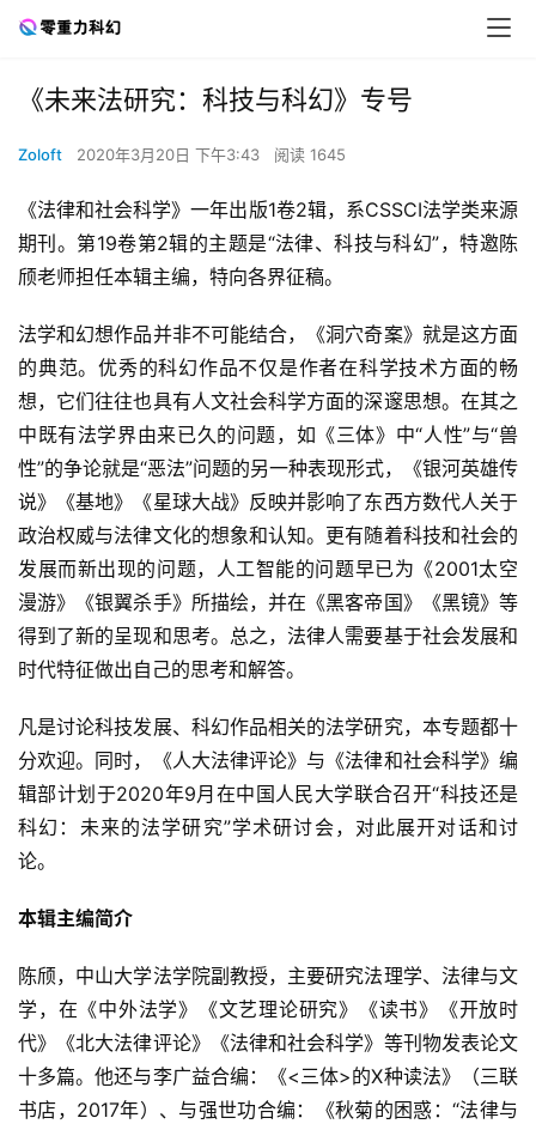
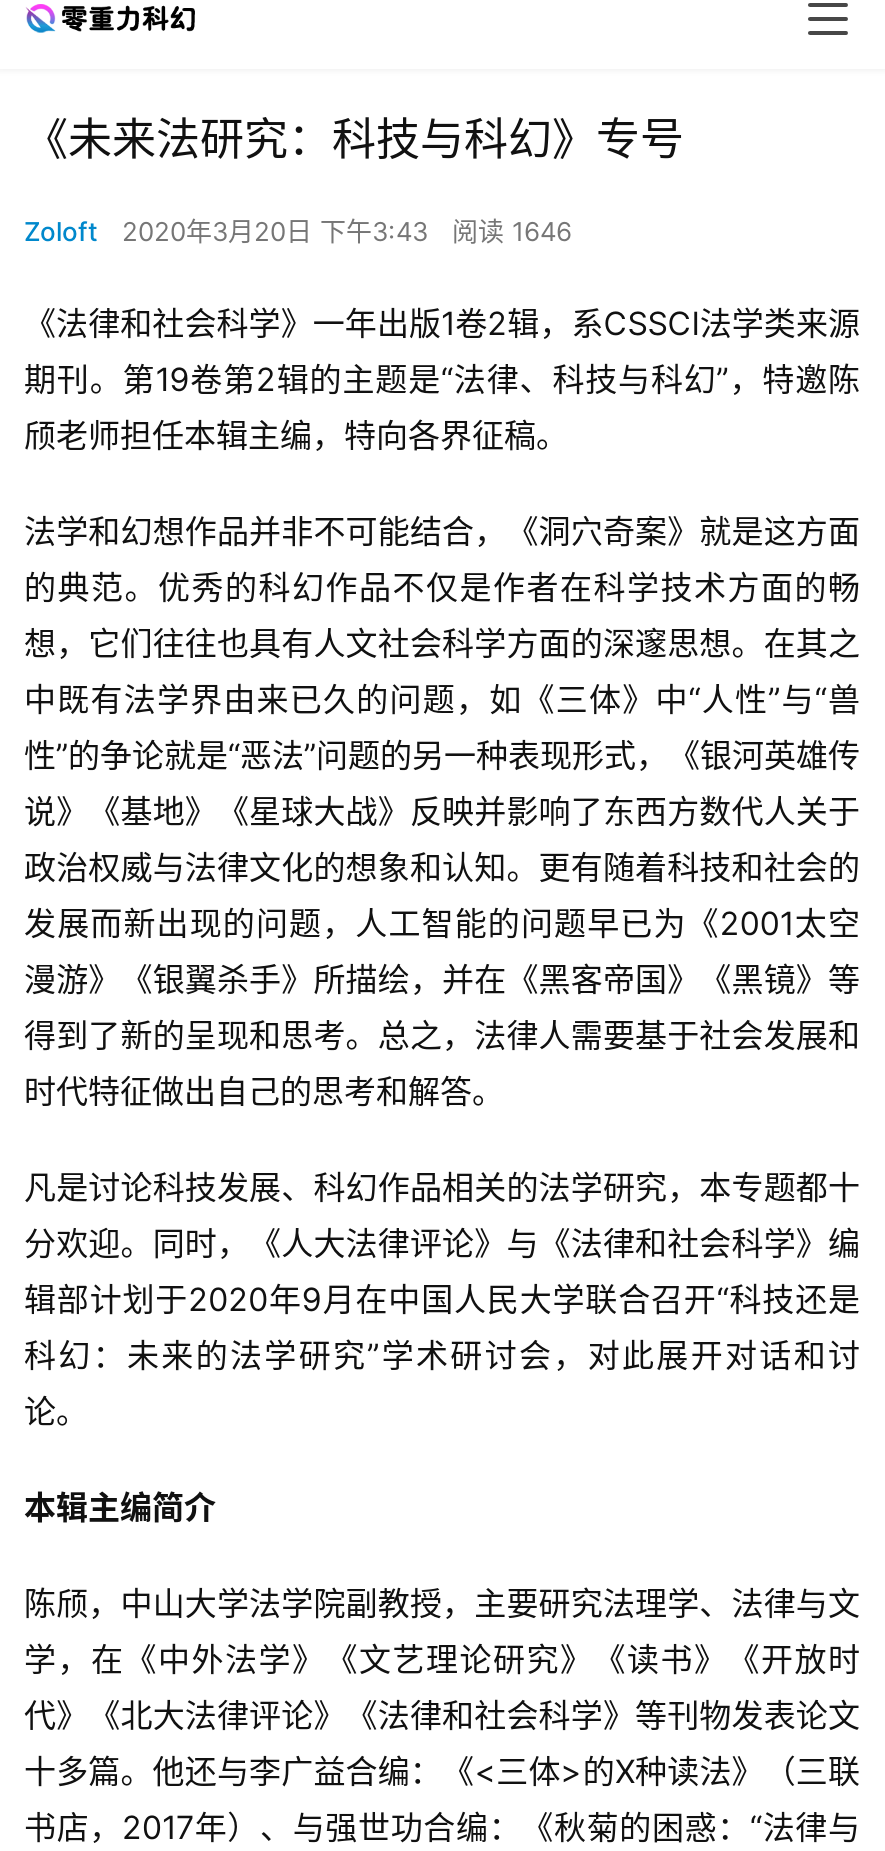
[77,145,346,164] 2020年3月20日 下午3:43 阅读 1645 -> [122,215,572,247] 2020年3月20日 下午3:43 阅读 1646

